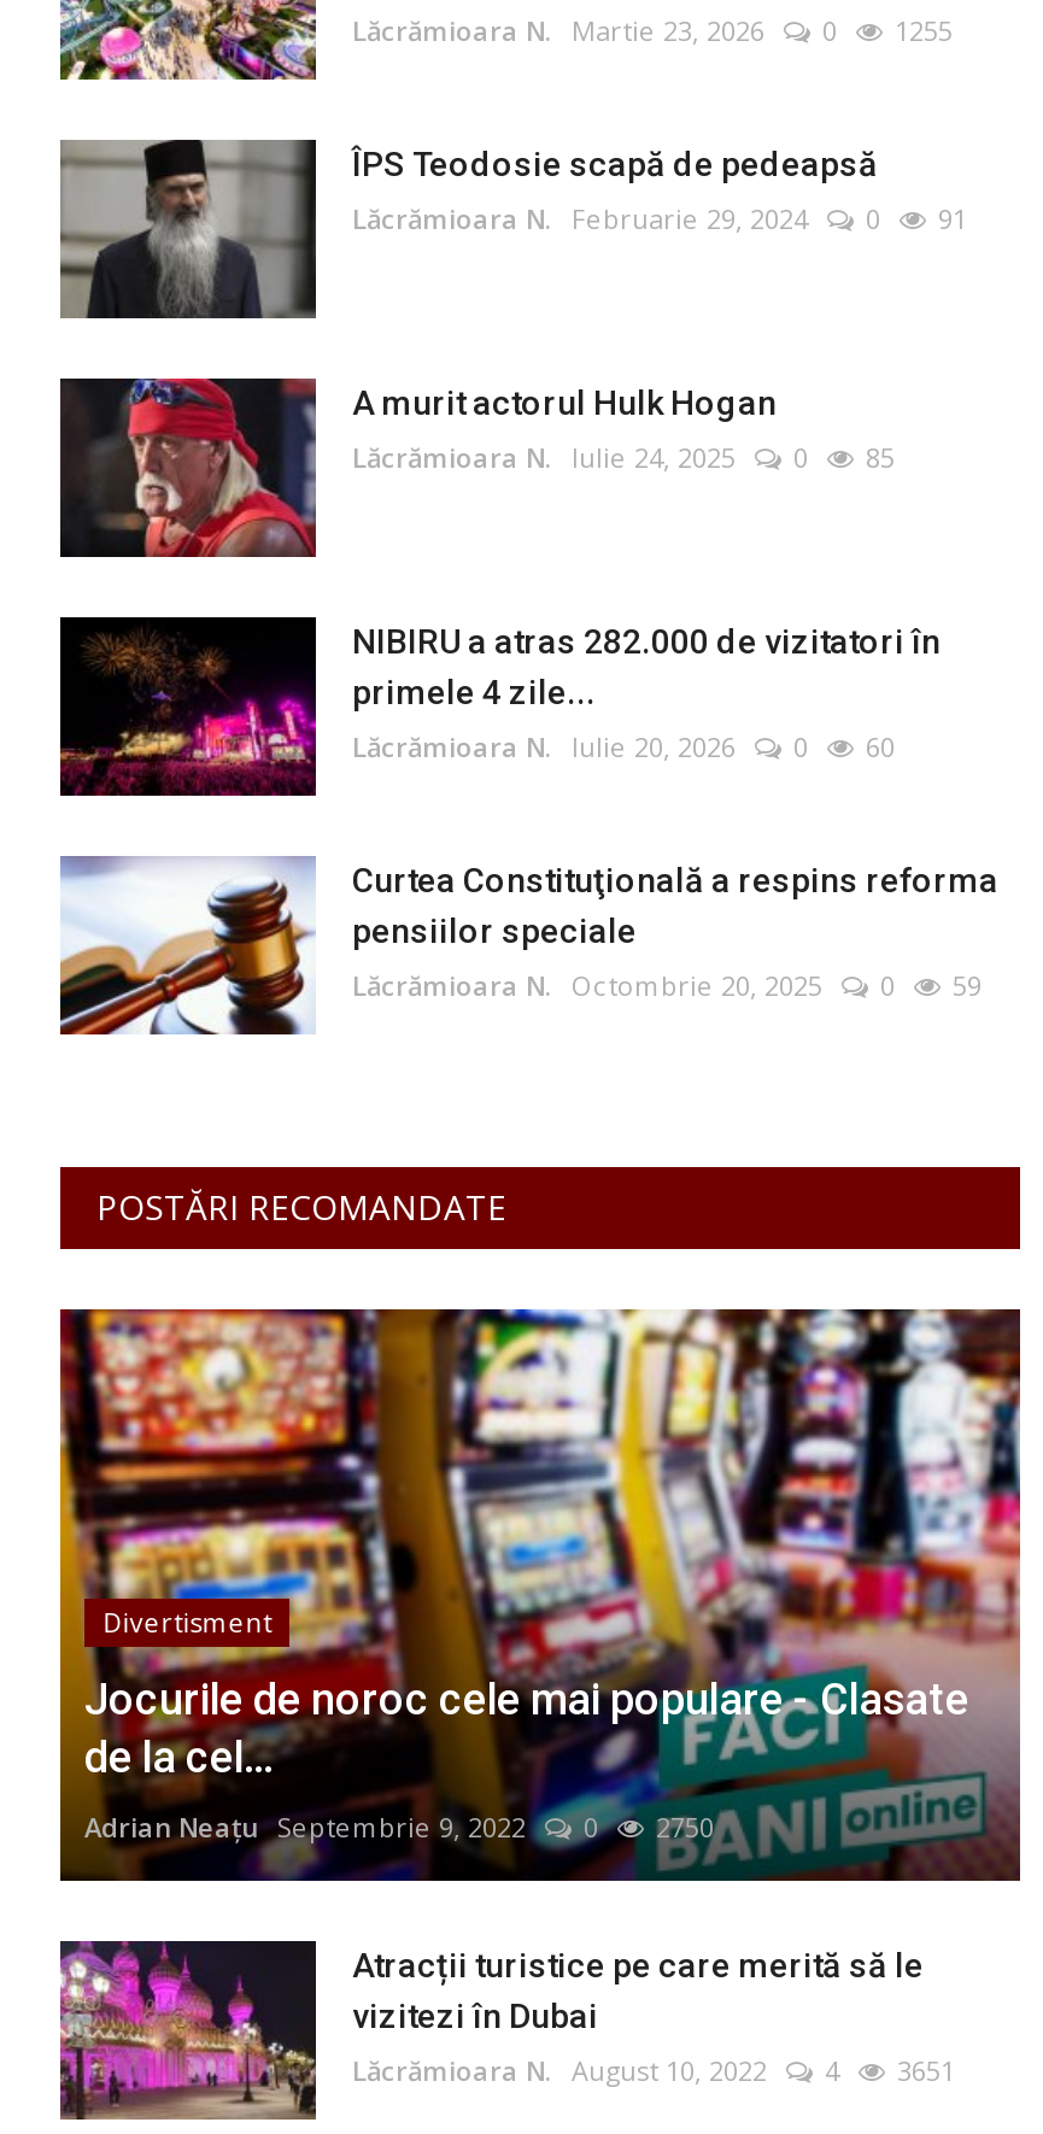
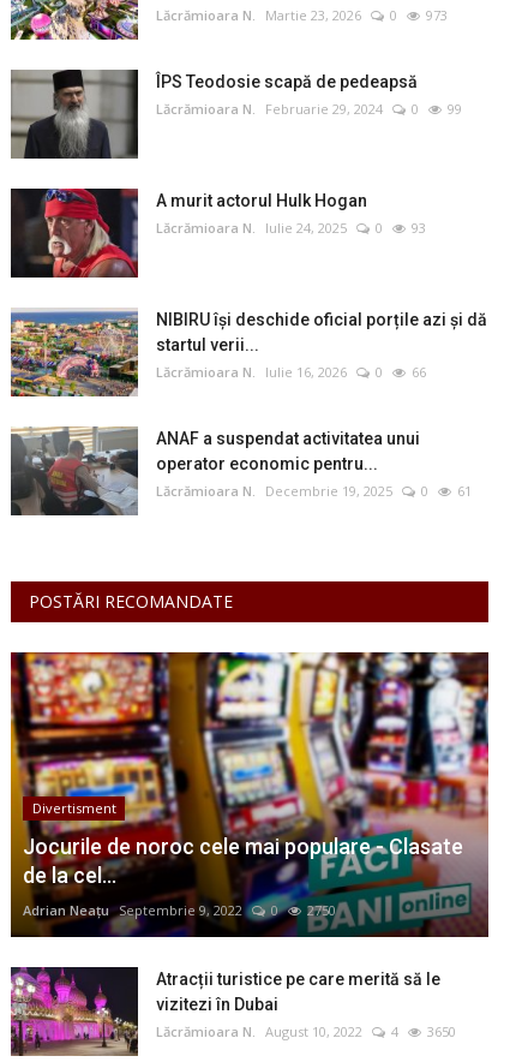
[352,12,953,48] Lăcrămioara N. Martie 23, 2026 0 1255 -> [156,6,448,24] Lăcrămioara N. Martie 23, 2026 0 973
[352,200,967,236] Lăcrămioara N. Februarie 29, 2024 0 91 -> [156,100,462,118] Lăcrămioara N. Februarie 29, 2024 0 99
[352,439,895,475] Lăcrămioara N. Iulie 24, 2025 0 85 -> [156,219,426,237] Lăcrămioara N. Iulie 24, 2025 0 93
[58,615,941,798] [image] | NIBIRU a atras 282.000 de vizitatori în | primele 4 zile... | Lăcrămioara N. Iulie 20, 2026 -> [10,308,487,398] [image] | NIBIRU își deschide oficial porțile azi și dă | startul verii... | Lăcrămioara N. Iulie 16, 2026
[866,728,895,764] 60 -> [412,363,426,381] 66
[58,854,998,1037] [image] | Curtea Constituţională a respins reforma | pensiilor speciale | Lăcrămioara N. Octombrie 20, 2025 -> [10,426,420,517] [image] | ANAF a suspendat activitatea unui | operator economic pentru... | Lăcrămioara N. Decembrie 19, 2025
[953,967,982,1003] 59 -> [457,482,472,500] 61
[352,2051,955,2087] Lăcrămioara N. August 10, 2022 4 3651 -> [156,1022,456,1040] Lăcrămioara N. August 10, 2022 4 3650

